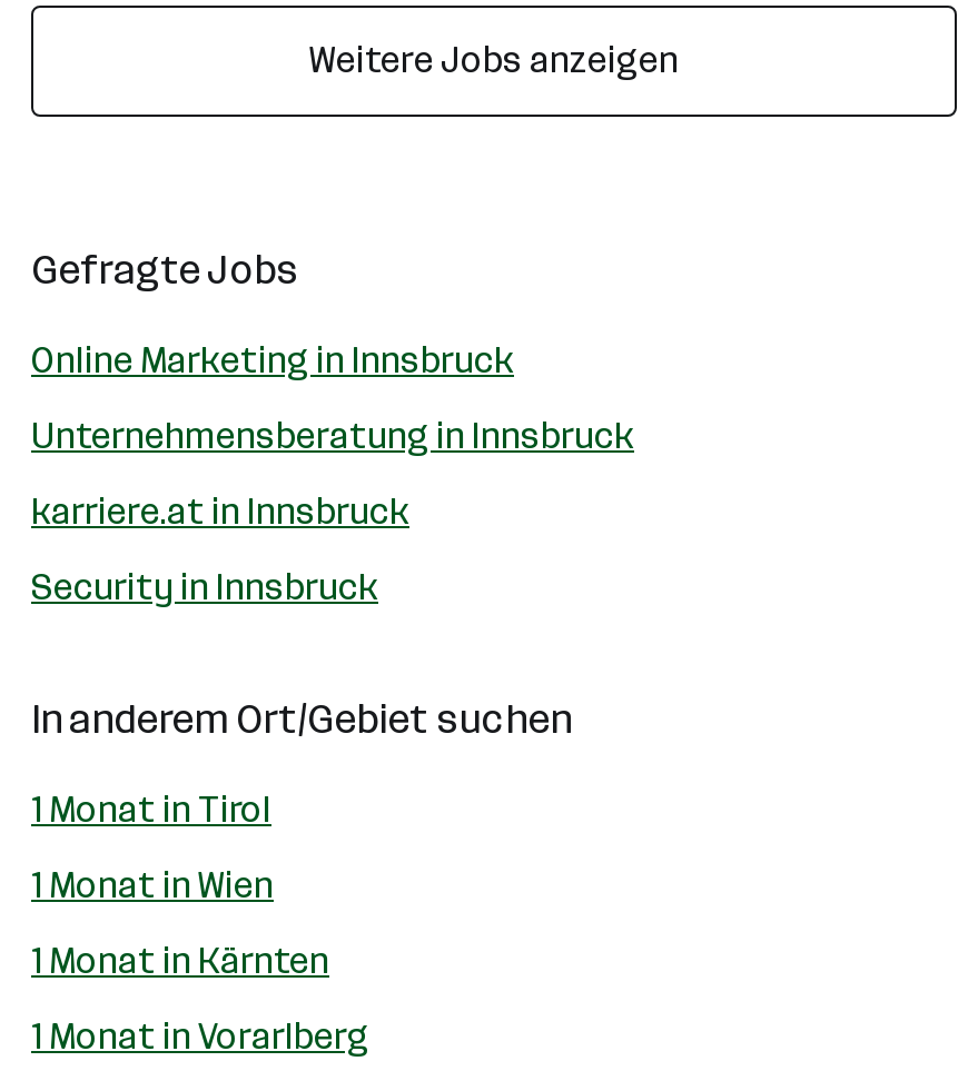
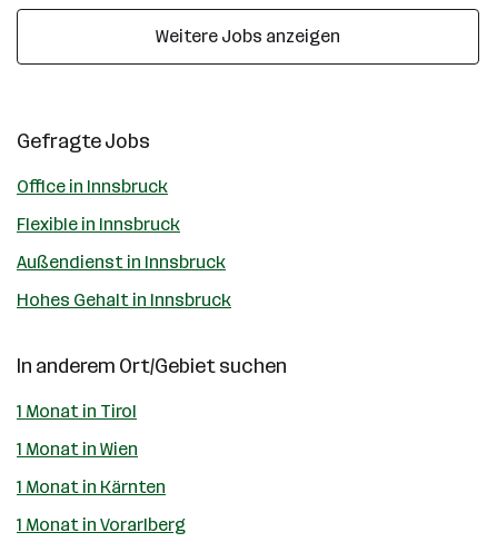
[31,339,514,381] Online Marketing in Innsbruck -> [17,176,168,197] Office in Innsbruck
[31,415,634,457] Unternehmensberatung in Innsbruck -> [17,214,180,235] Flexible in Innsbruck
[31,490,409,533] karriere.at in Innsbruck -> [17,252,226,273] Außendienst in Innsbruck
[31,566,378,608] Security in Innsbruck -> [17,289,231,310] Hohes Gehalt in Innsbruck

